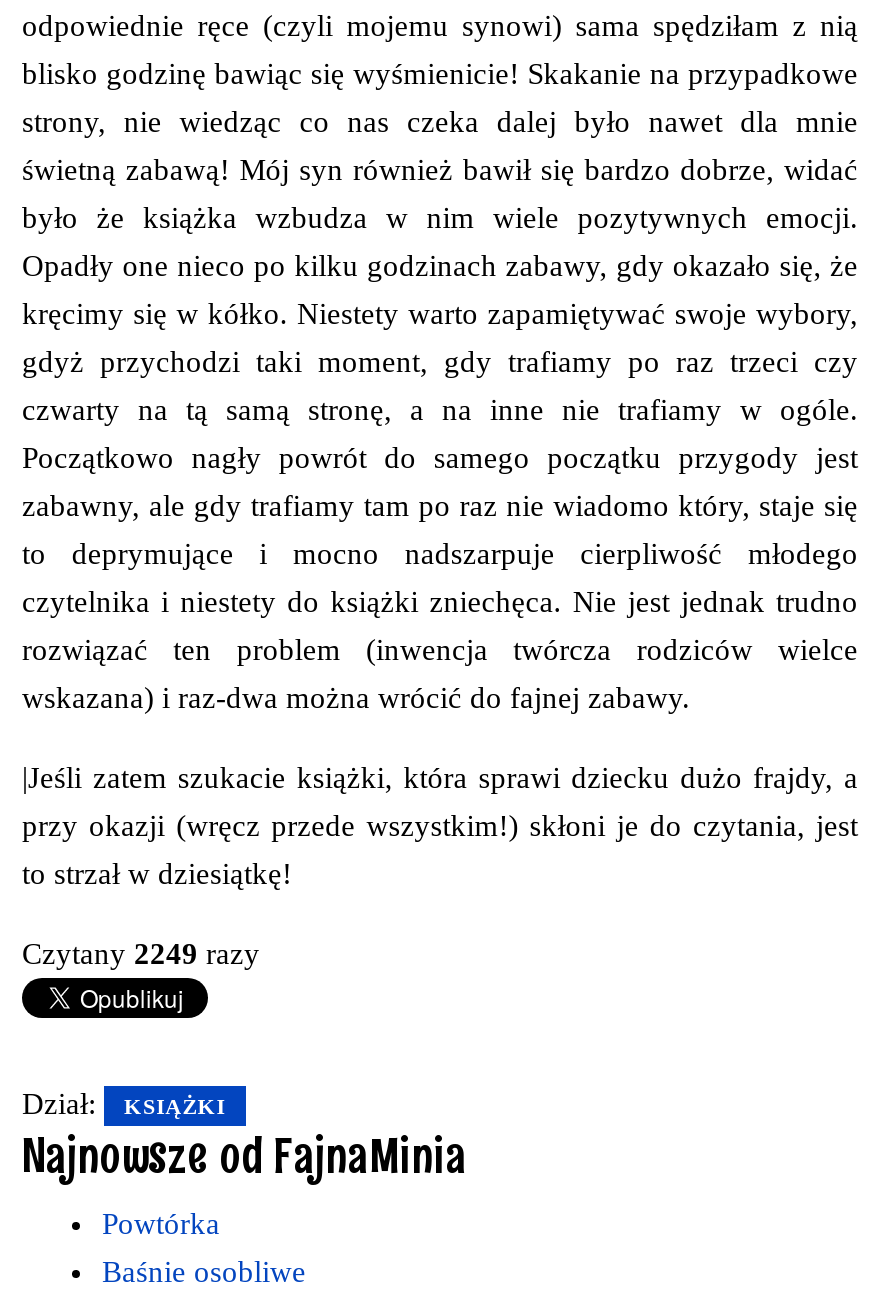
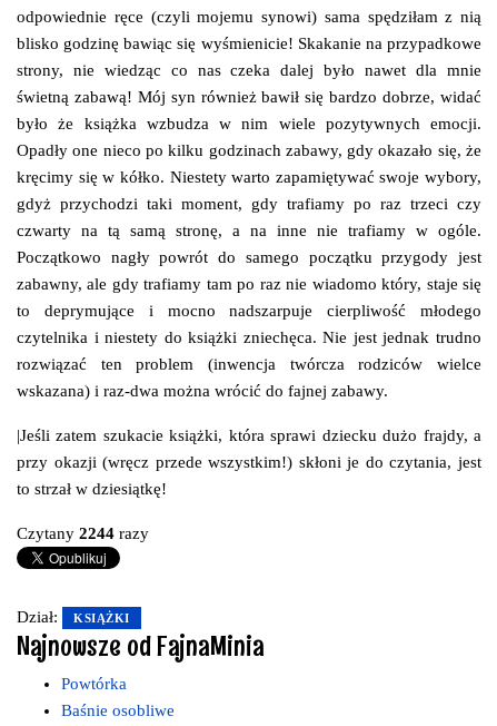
[22,937,260,969] Czytany 2249 razy -> [17,524,149,542] Czytany 2244 razy

